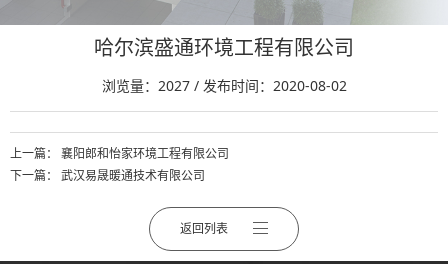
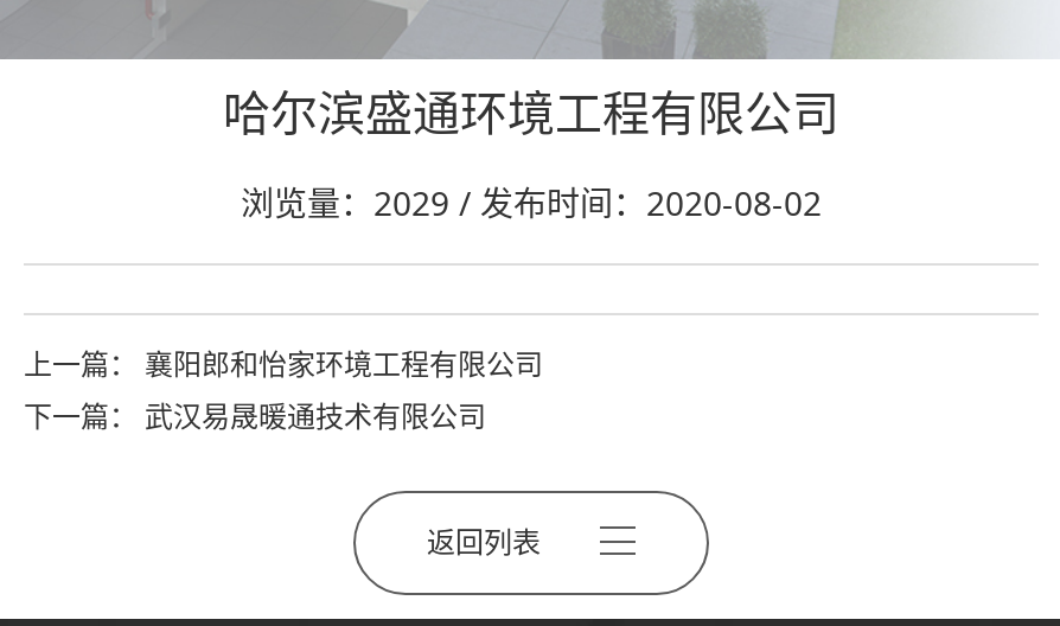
[101,76,346,95] 浏览量：2027 / 发布时间：2020-08-02 -> [241,180,822,225] 浏览量：2029 / 发布时间：2020-08-02

